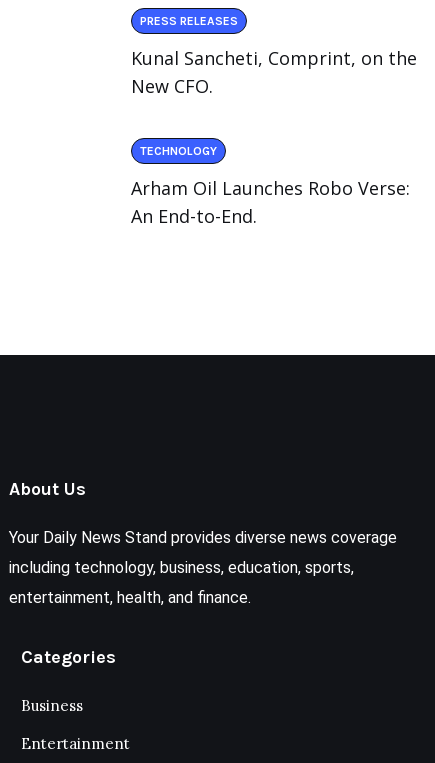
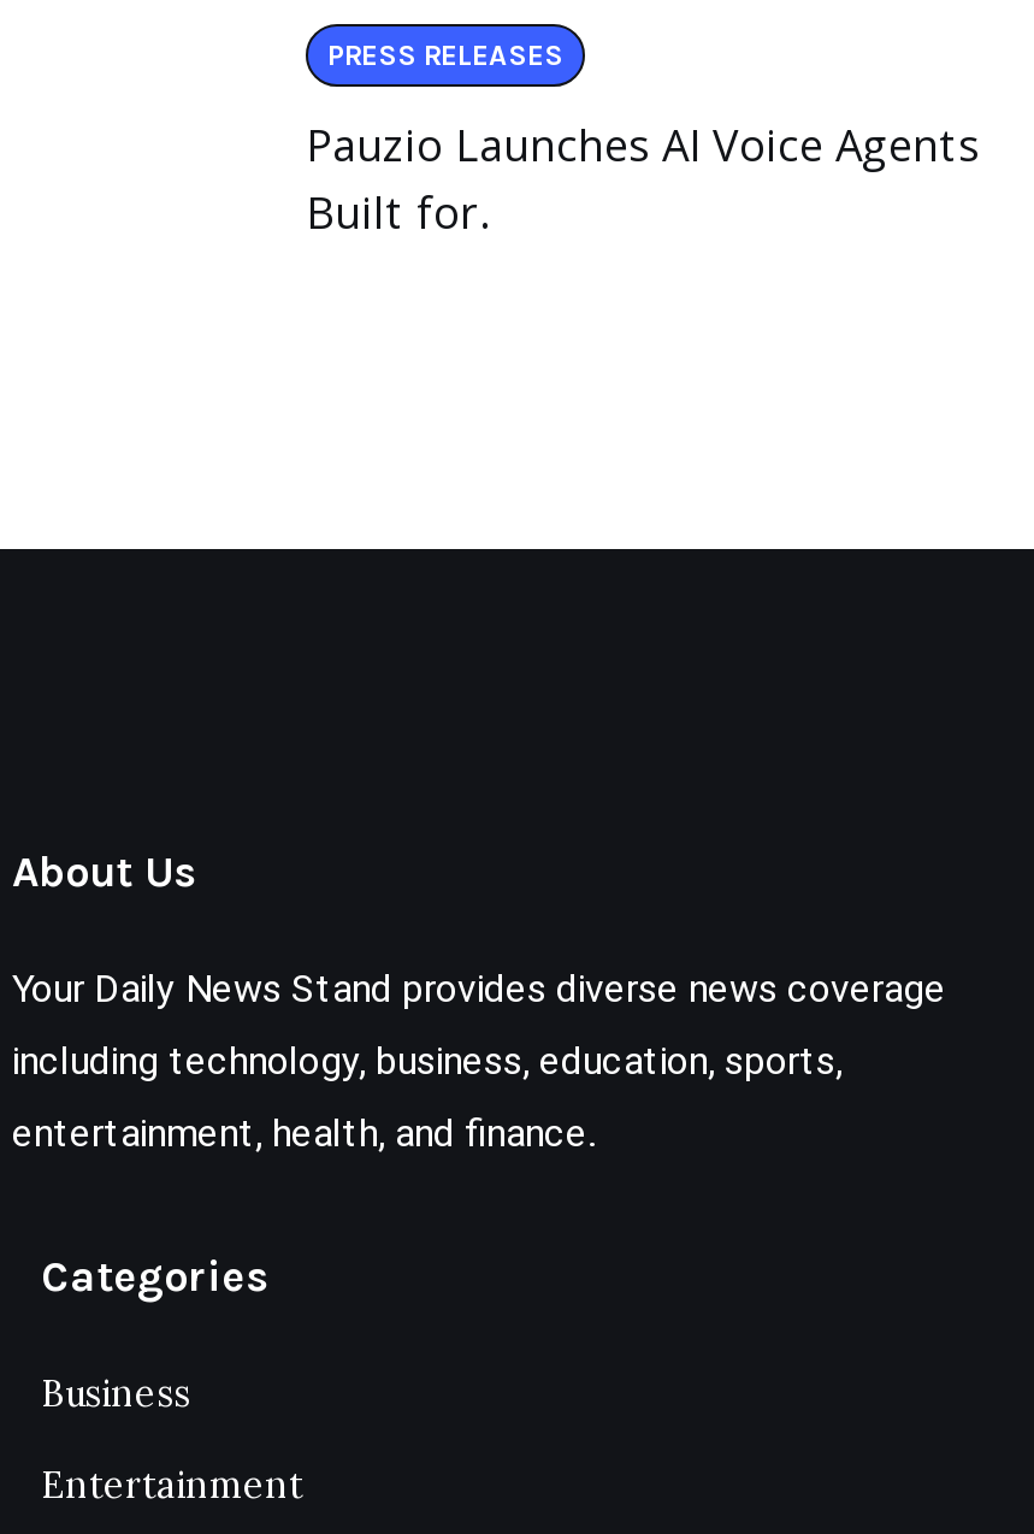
[131,46,417,228] Kunal Sancheti, Comprint, on the | New CFO. | TECHNOLOGY | Arham Oil Launches Robo Verse: | An End-to-End. -> [306,114,980,240] Pauzio Launches AI Voice Agents | Built for.

